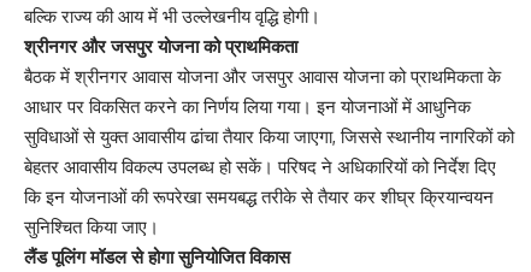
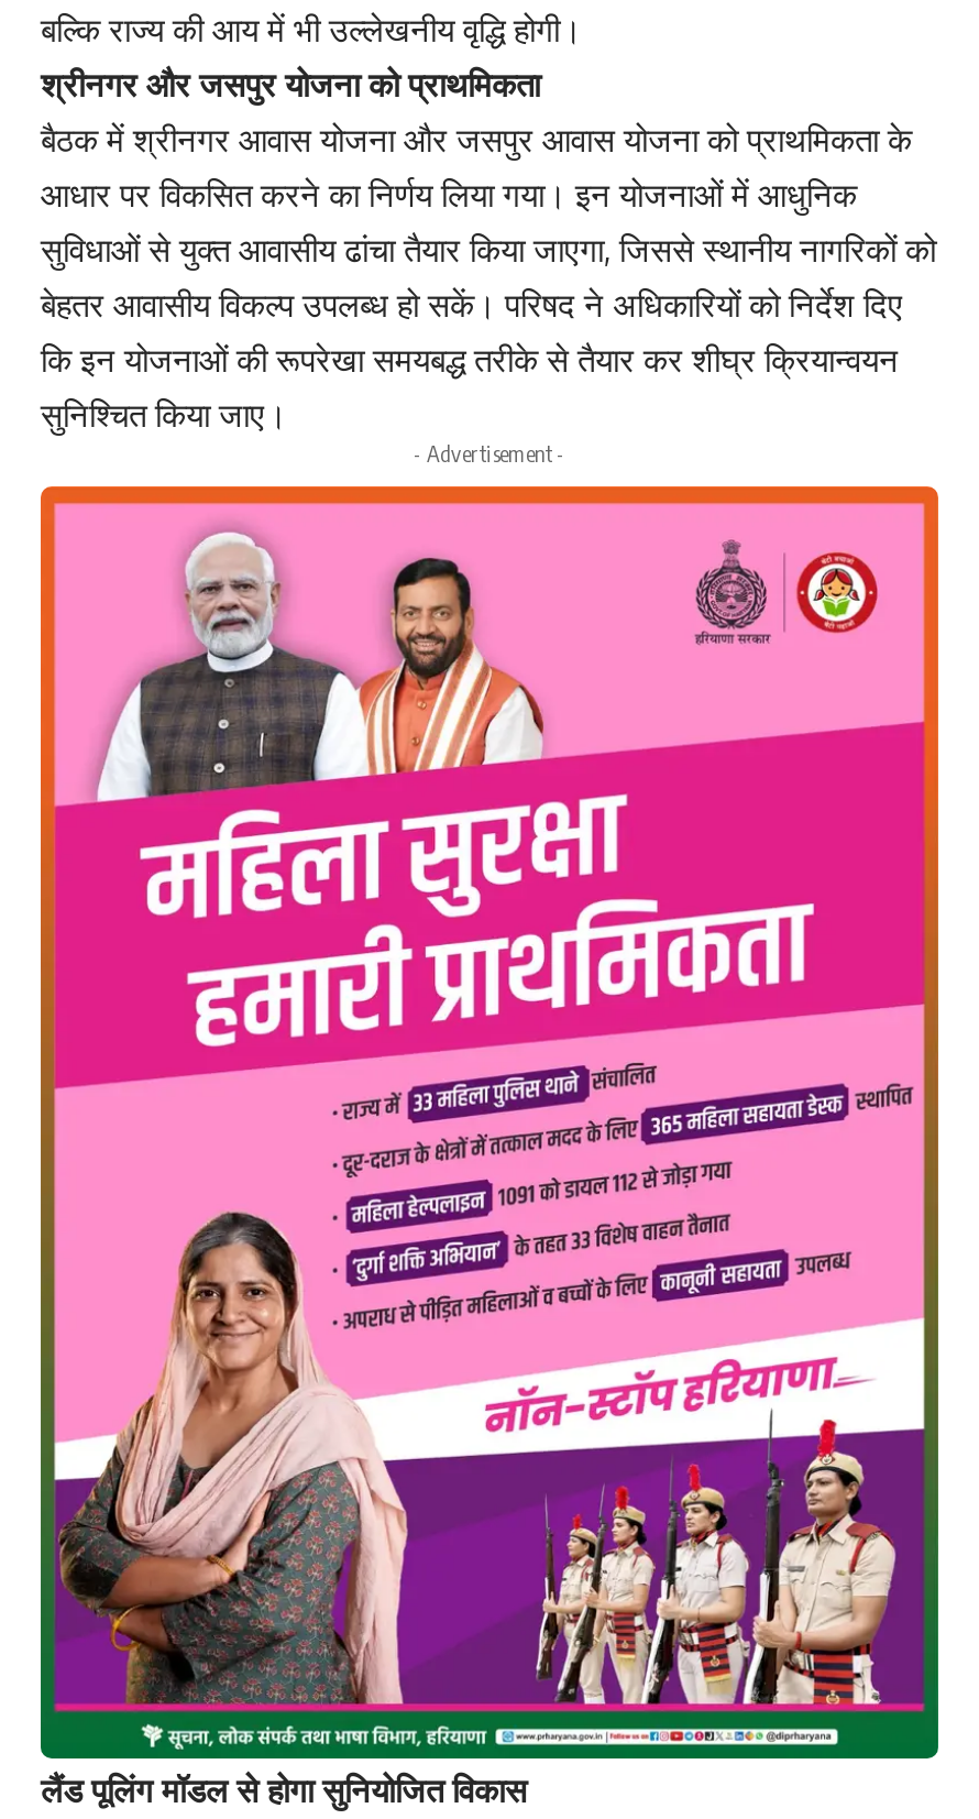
none -> [38,484,941,1761] [image]
none -> [414,439,565,465] - Advertisement -

